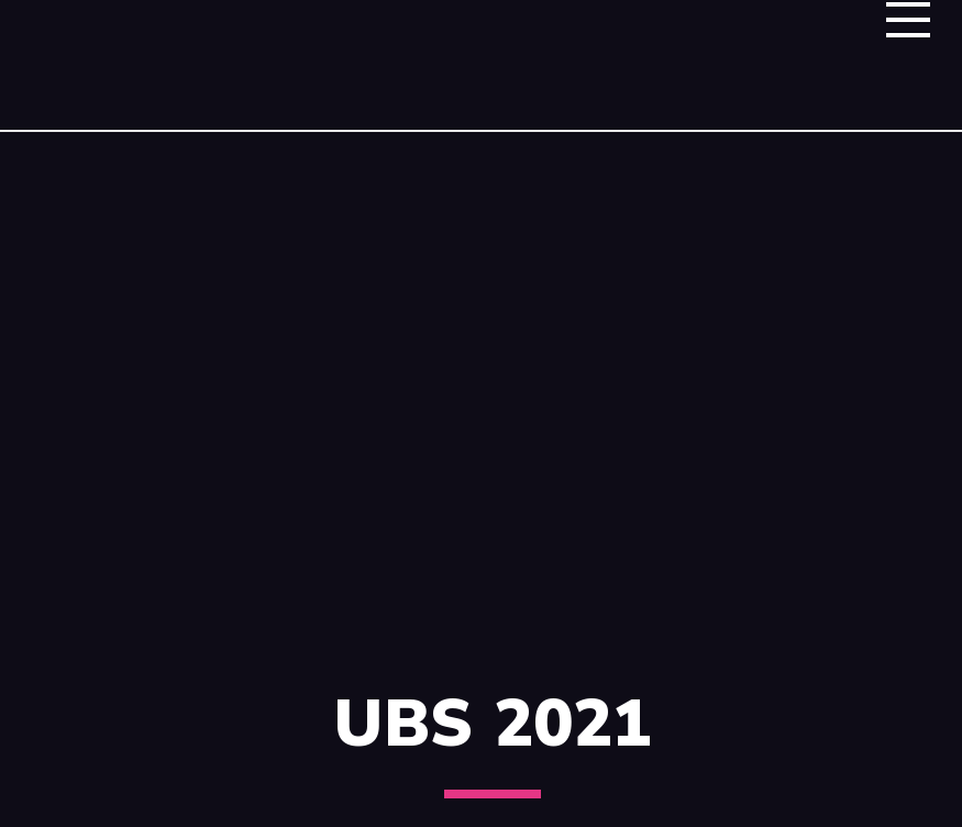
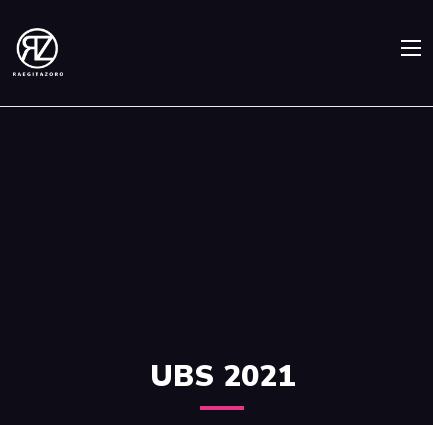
none -> [12,27,64,77] [image]

